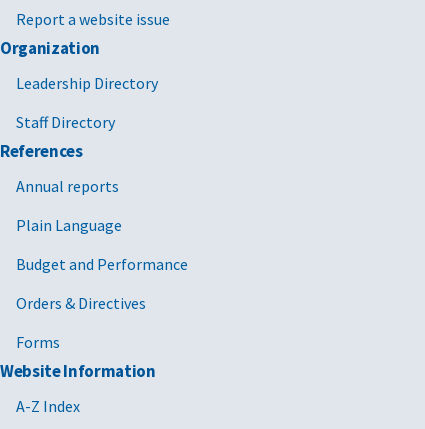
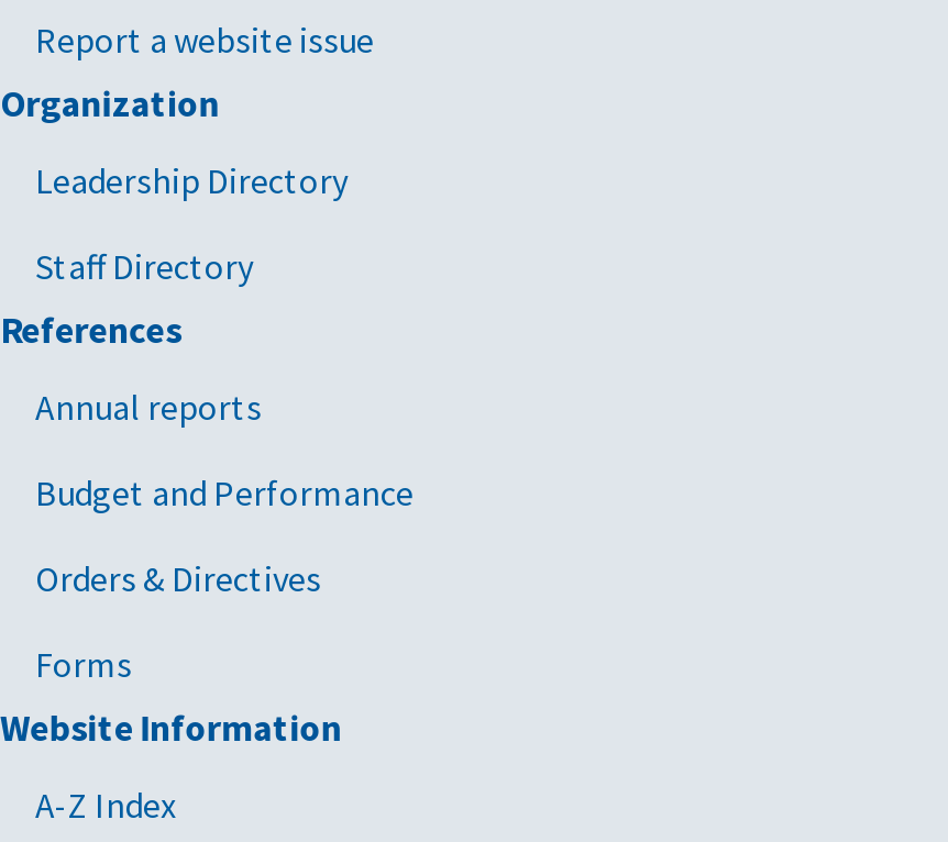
[16,215,122,235] Plain Language -> none

